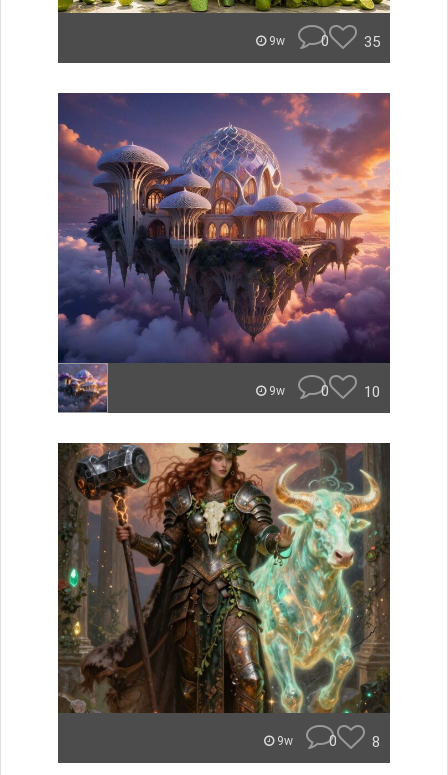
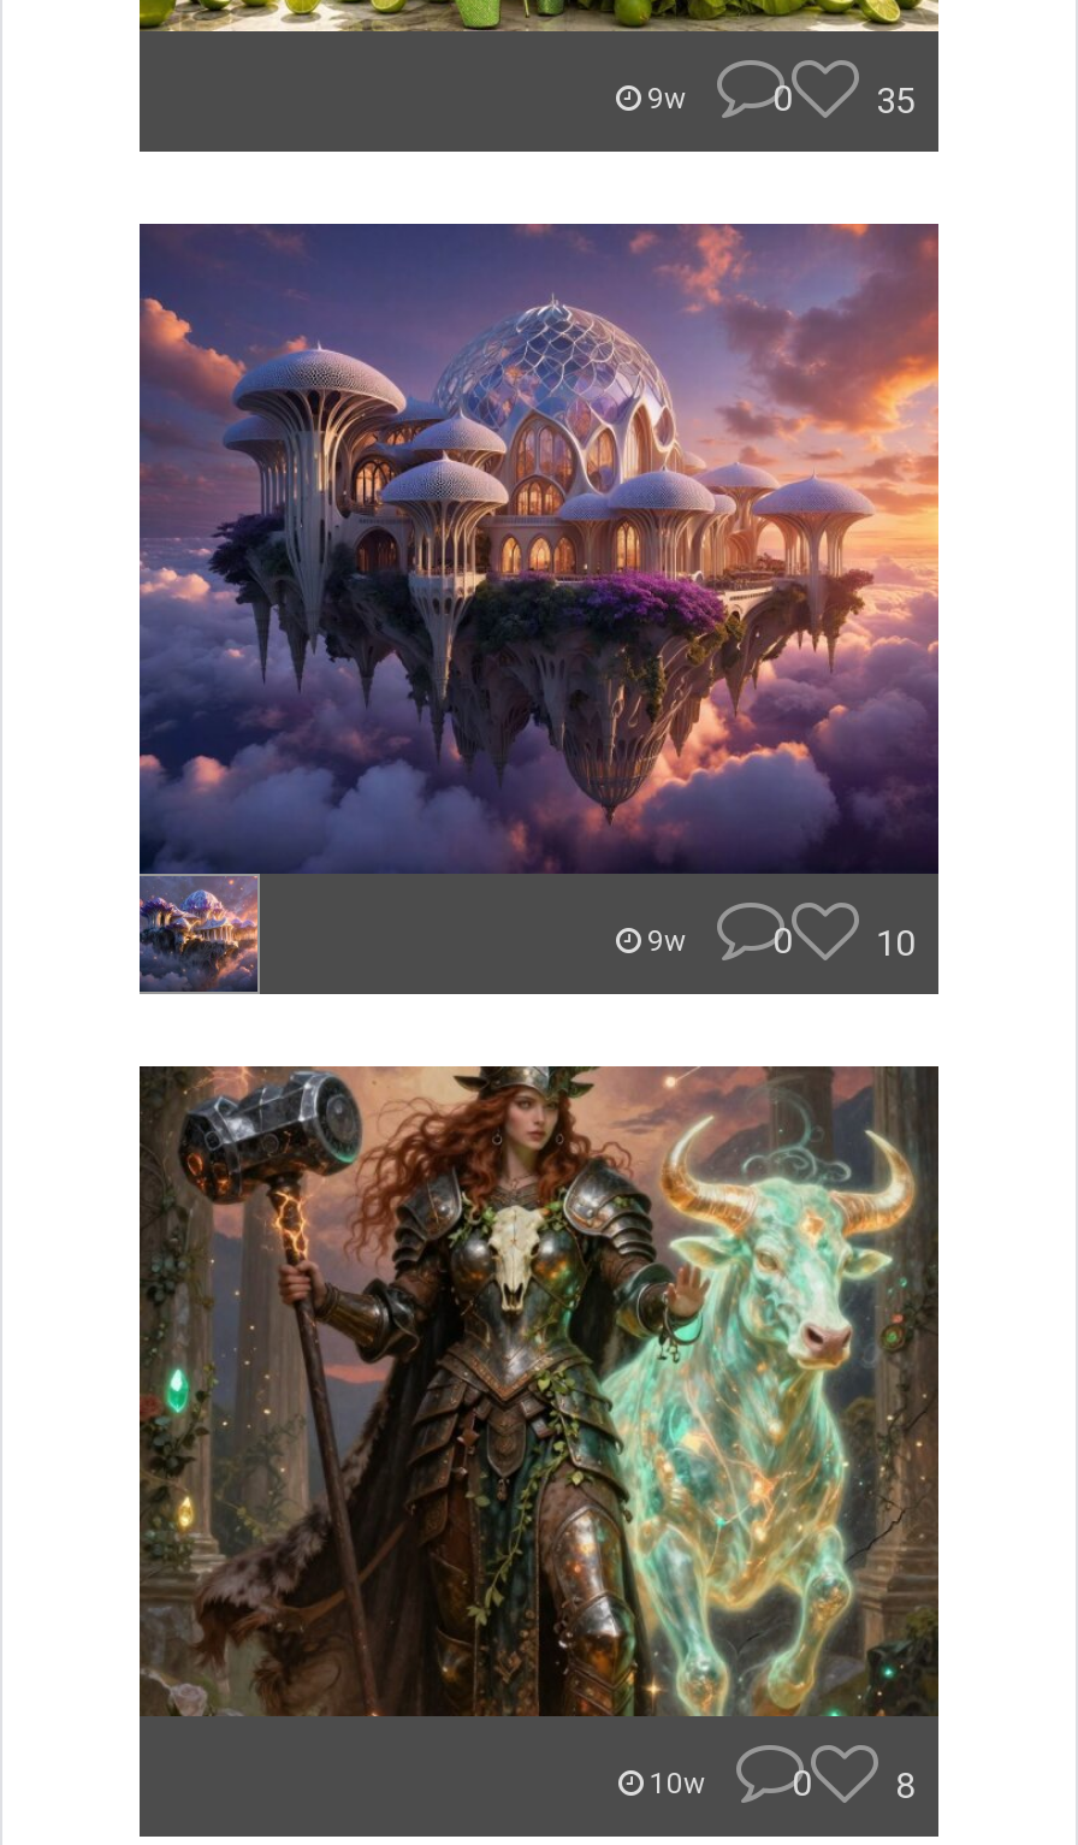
[274,734,296,748] 9w -> [642,1767,712,1800] 10w

